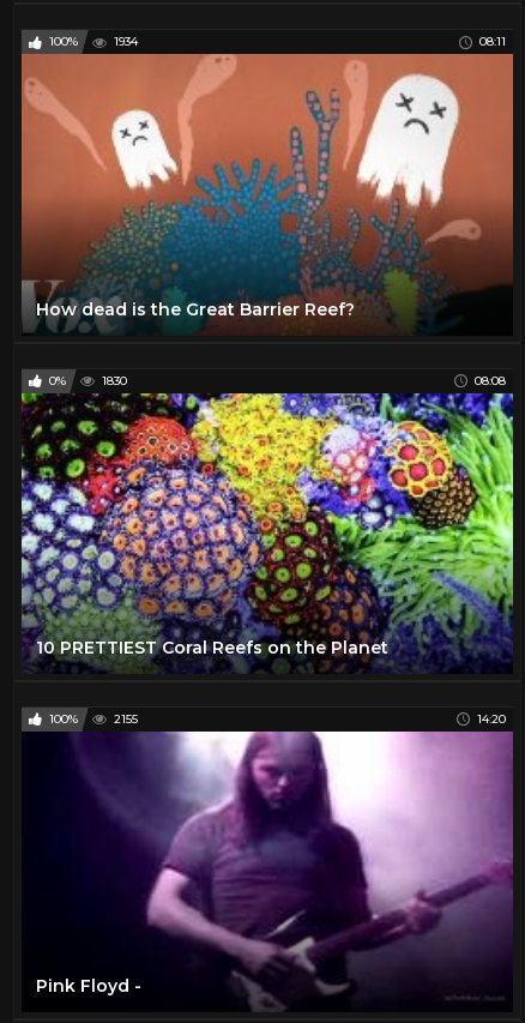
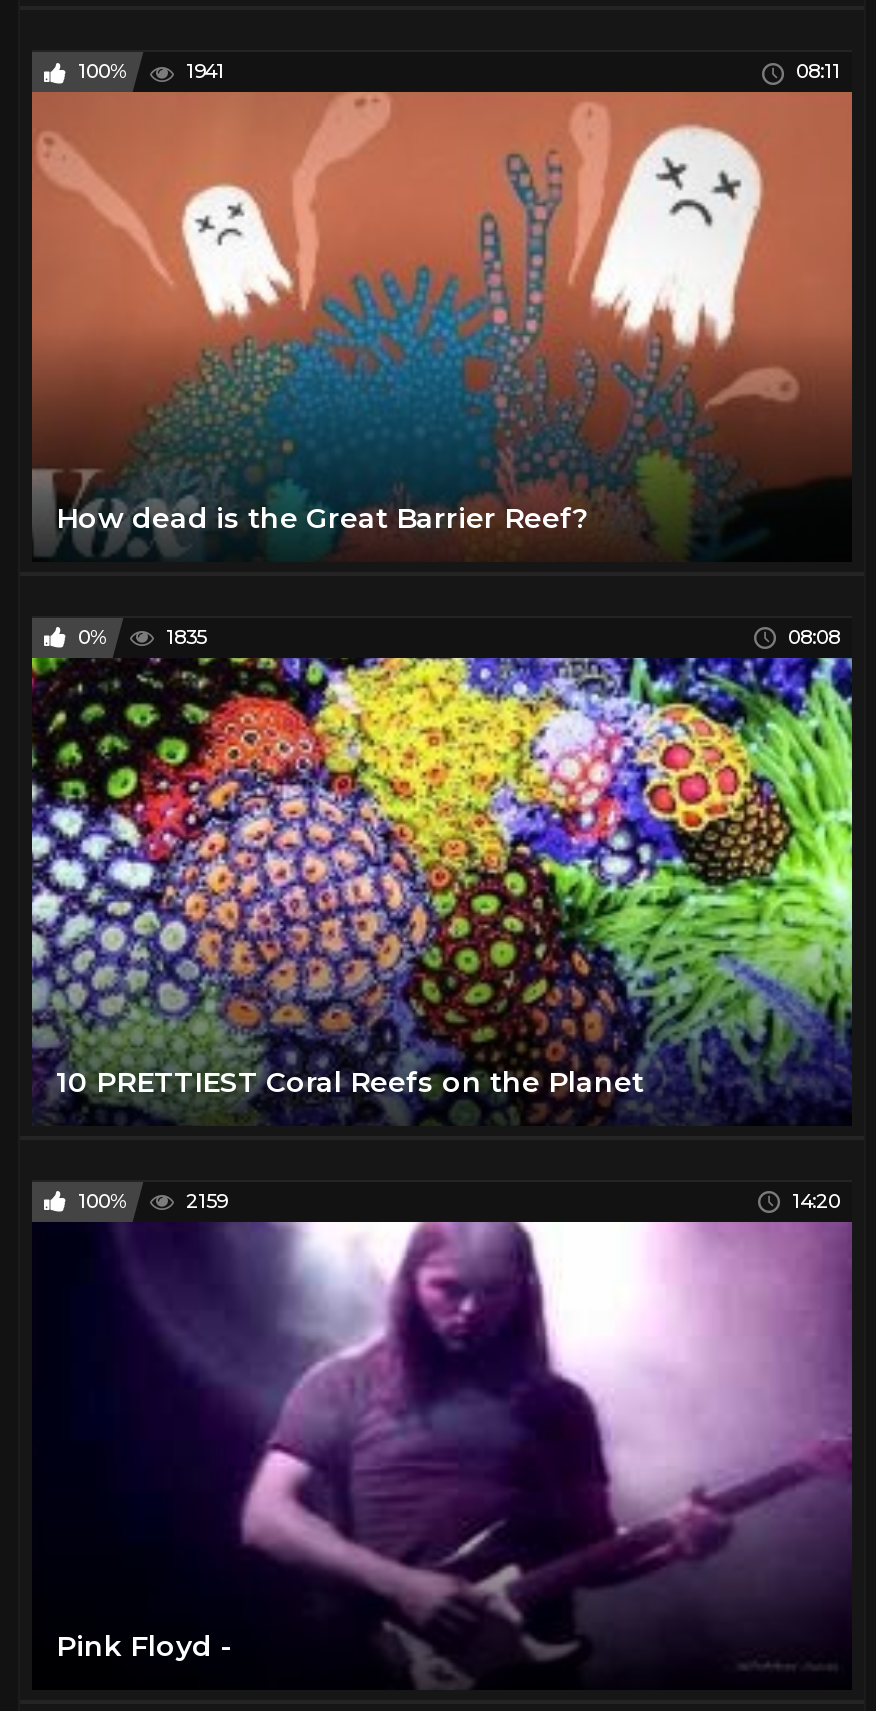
[114,34,138,50] 1934 -> [186,59,224,85] 1941
[102,373,127,388] 1830 -> [166,623,206,649] 1835
[114,711,138,727] 2155 -> [186,1188,226,1214] 2159

